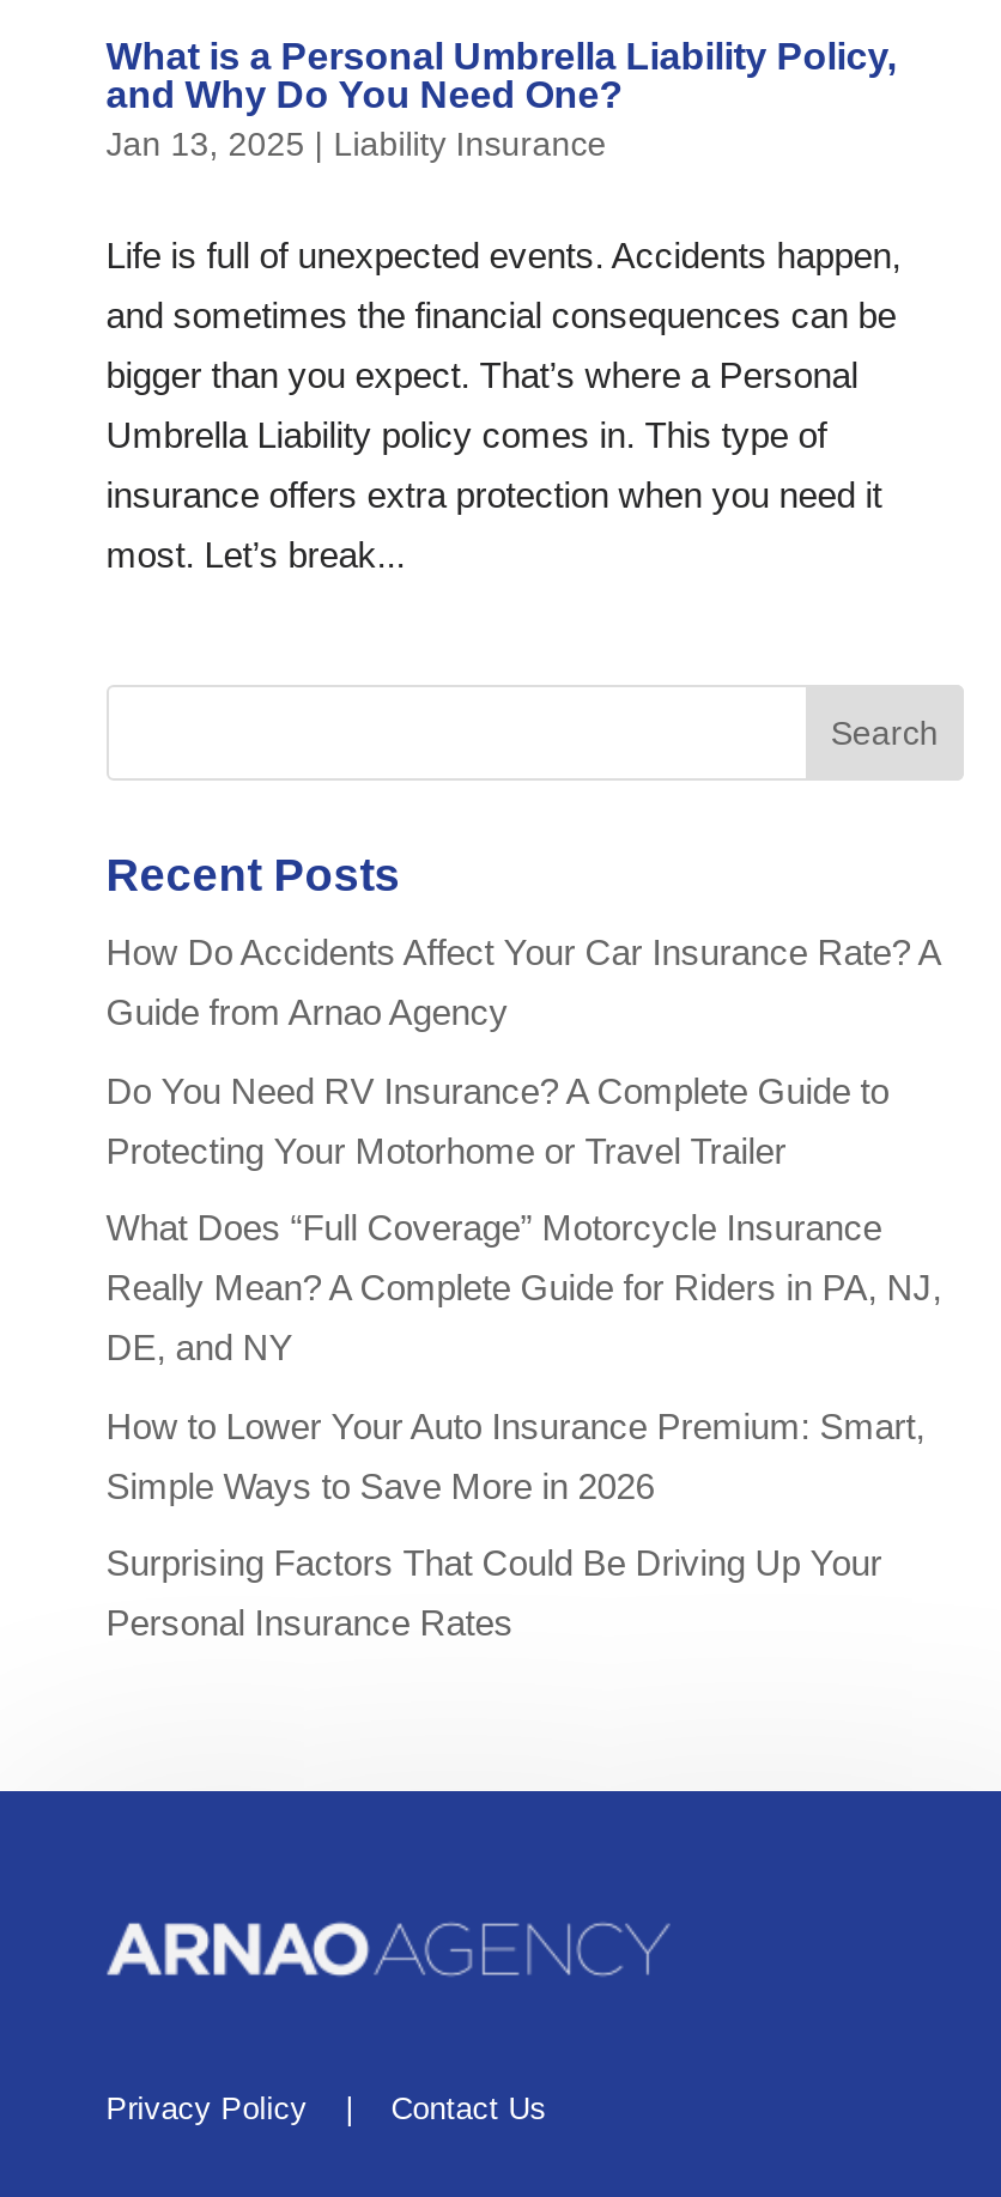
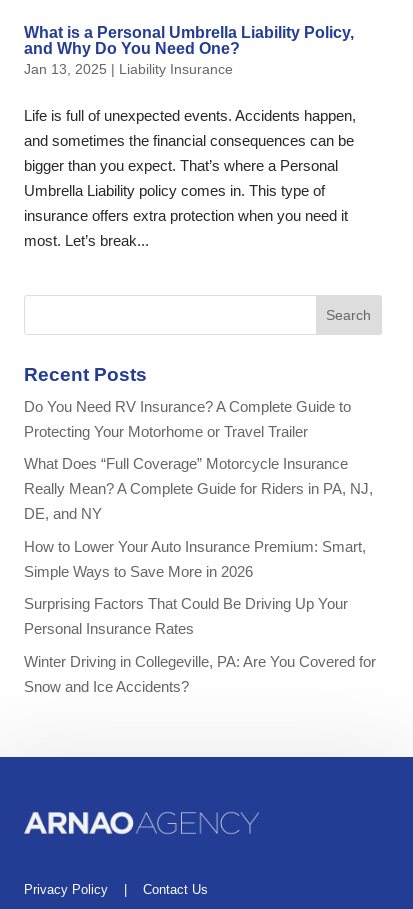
[106,931,939,1032] How Do Accidents Affect Your Car Insurance Rate? A | Guide from Arnao Agency -> none
moved [106,1069,942,1642] -> [24,398,373,637]: Do You Need RV Insurance? A Complete Guide to | Protecting Your Motorhome or Travel Trailer | What Does “Full Coverage” Motorcycle Insurance | ... | Surprising Factors That Could Be Driving Up Your | Personal Insurance Rates
none -> [24,653,376,695] Winter Driving in Collegeville, PA: Are You Covered for | Snow and Ice Accidents?

